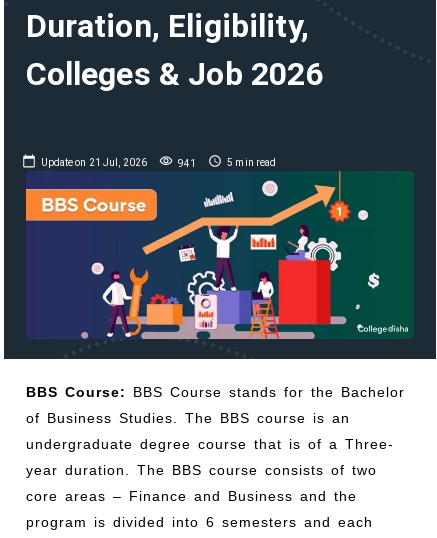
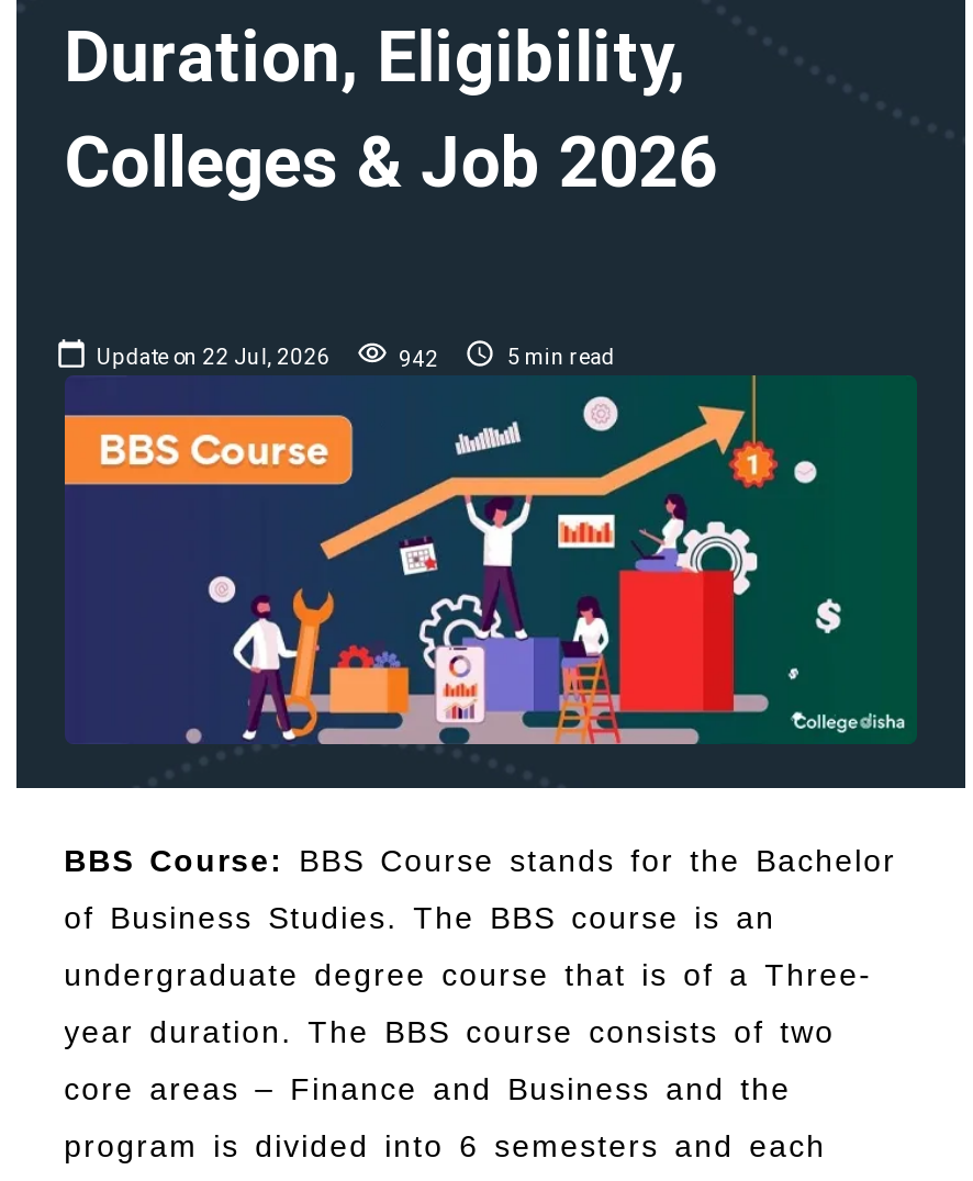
[41,157,147,168] Update on 21 Jul, 2026 -> [97,346,331,370] Update on 22 Jul, 2026
[178,158,196,169] 941 -> [399,347,439,371] 942

